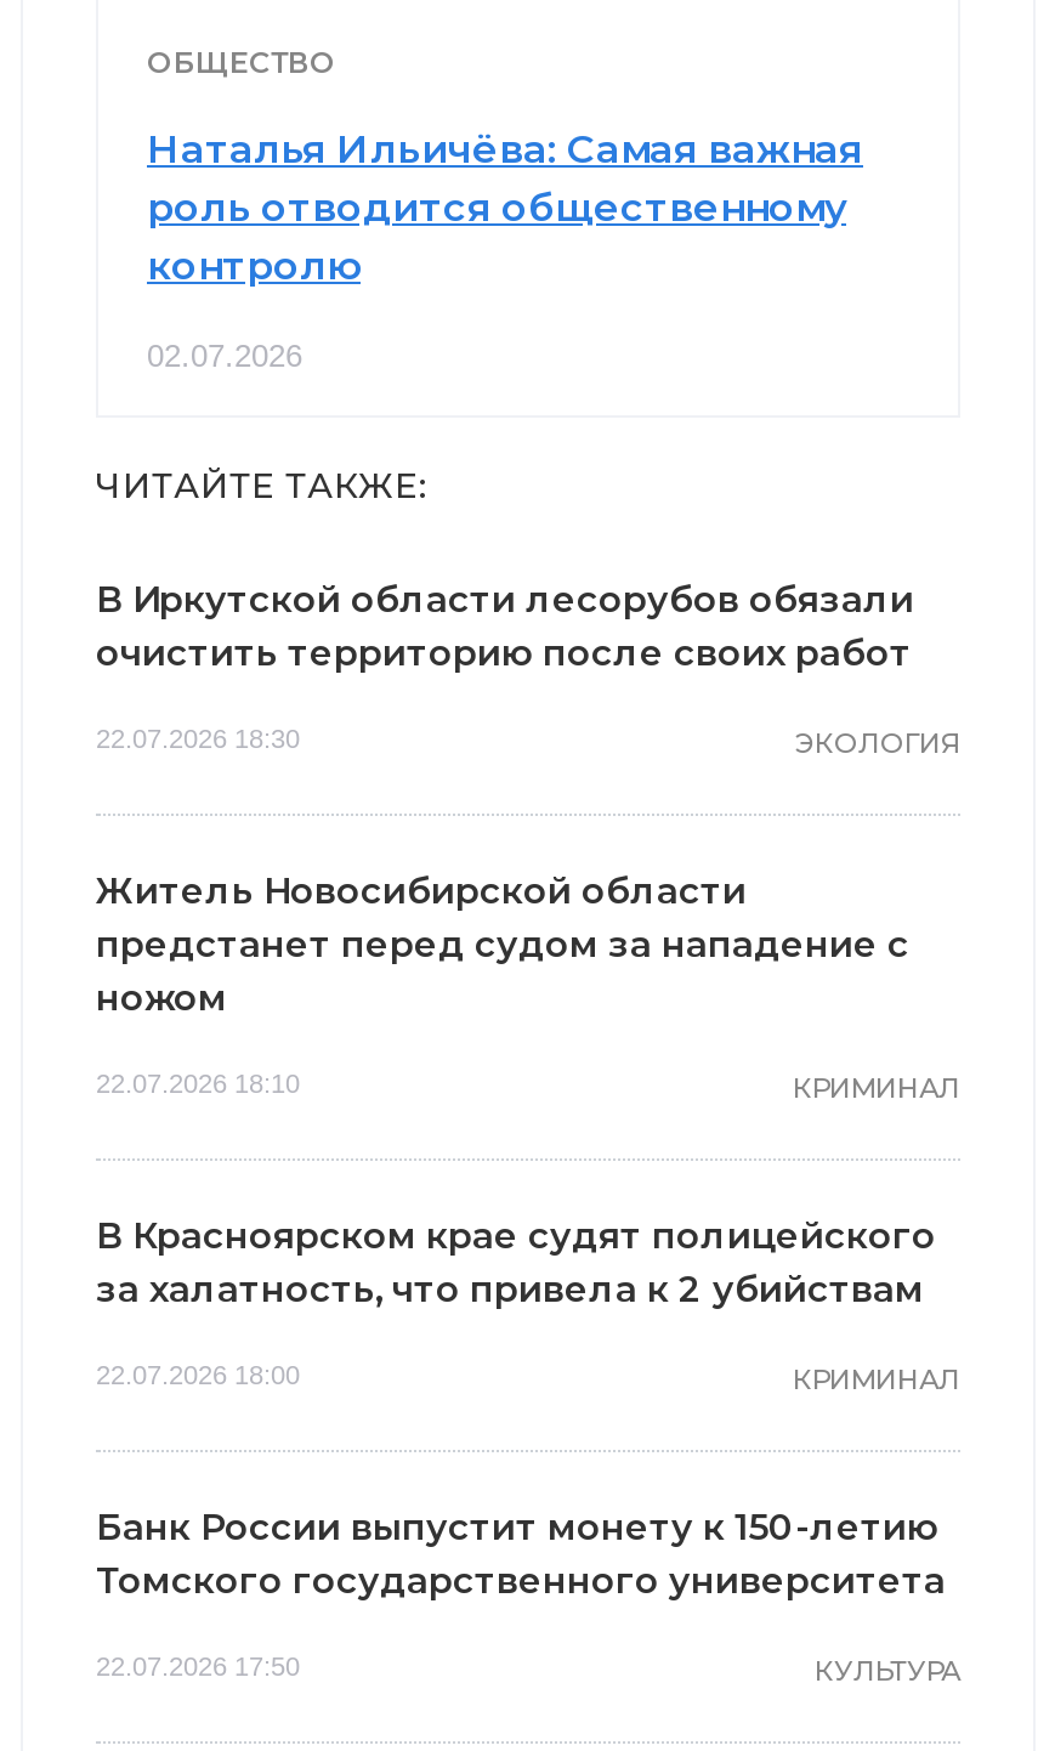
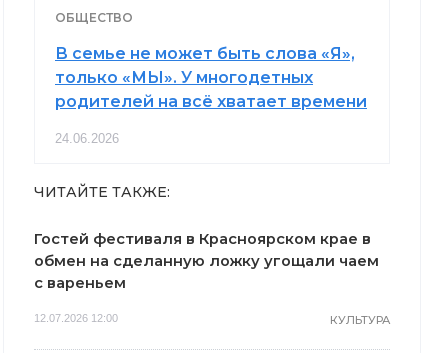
[147,126,863,289] Наталья Ильичёва: Самая важная | роль отводится общественному | контролю -> [55,44,367,111] В семье не может быть слова «Я», | только «МЫ». У многодетных | родителей на всё хватает времени
[147,337,302,374] 02.07.2026 -> [55,131,119,146] 24.06.2026
[96,578,960,1680] В Иркутской области лесорубов обязали | очистить территорию после своих работ | 22.07.2026 18:30 | ЭКОЛОГИЯ | Житель Новосибирской области | предстанет перед судом за нападение с | ножом | 22.07.2026 18:10 | КРИМИНАЛ | В Красноярском крае судят полицейского | за халатность, что привела к 2 убийствам | 22.07.2026 18:00 | КРИМИНАЛ | Банк России выпустит монету к 150-летию | Томского государственного университета | 22.07.2026 17:50 -> [34,230,379,324] Гостей фестиваля в Красноярском крае в | обмен на сделанную ложку угощали чаем | с вареньем | 12.07.2026 12:00

